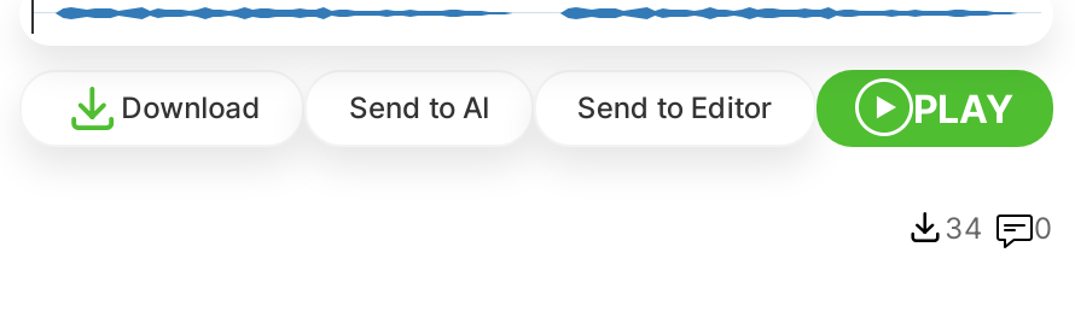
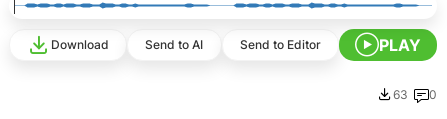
[945,210,1053,246] 34 0 -> [393,87,437,102] 63 0

